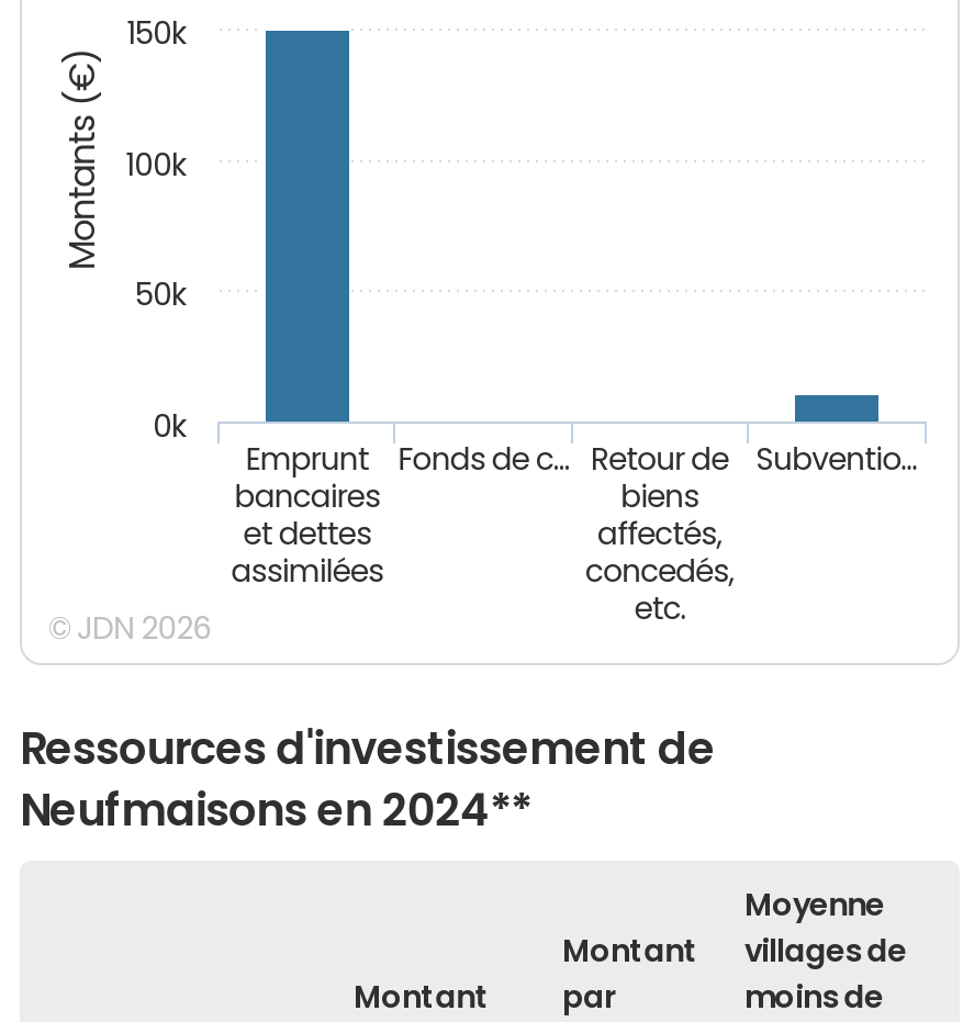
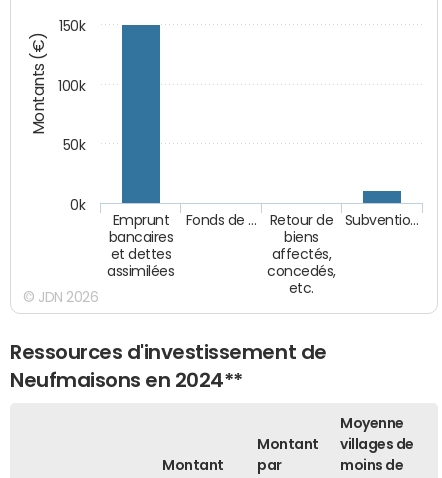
[398,444,570,475] Fonds de c… -> [185,213,257,227] Fonds de …

